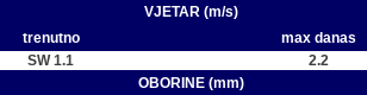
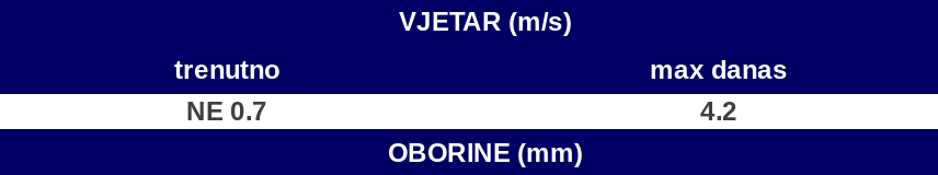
[27,52,328,69] SW 1.1 | 2.2 -> [186,96,737,127] NE 0.7 | 4.2

